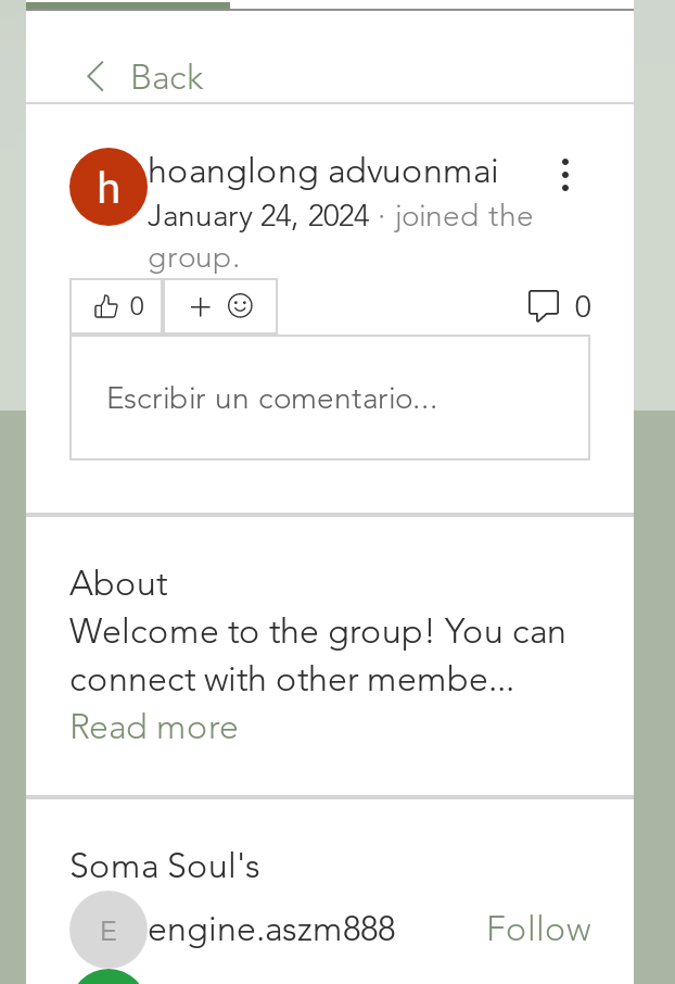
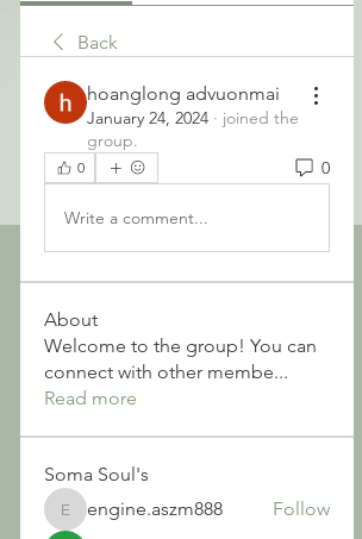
[106,377,438,416] Escribir un comentario... -> [64,206,208,228] Write a comment...

